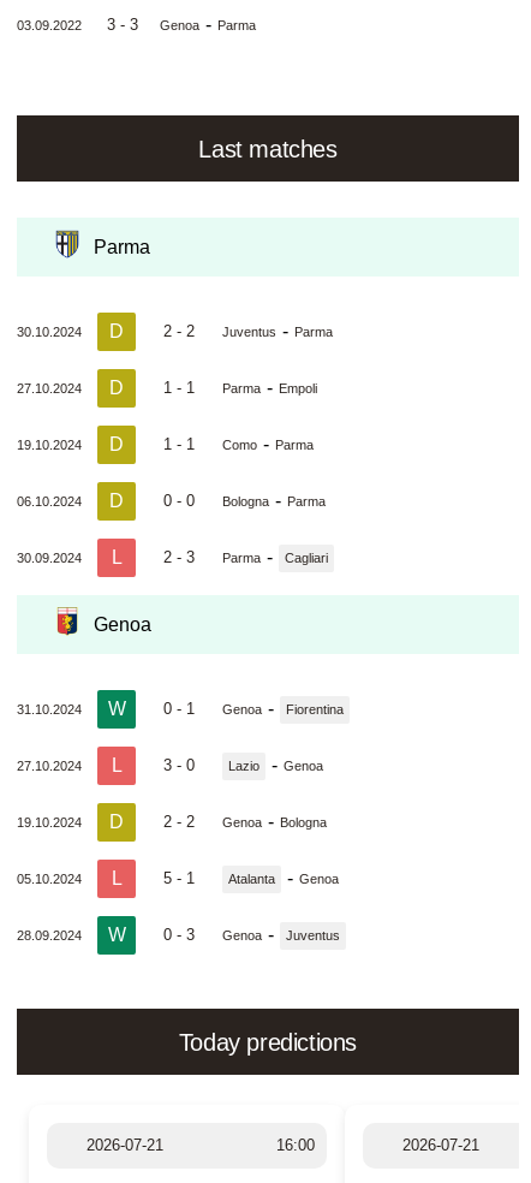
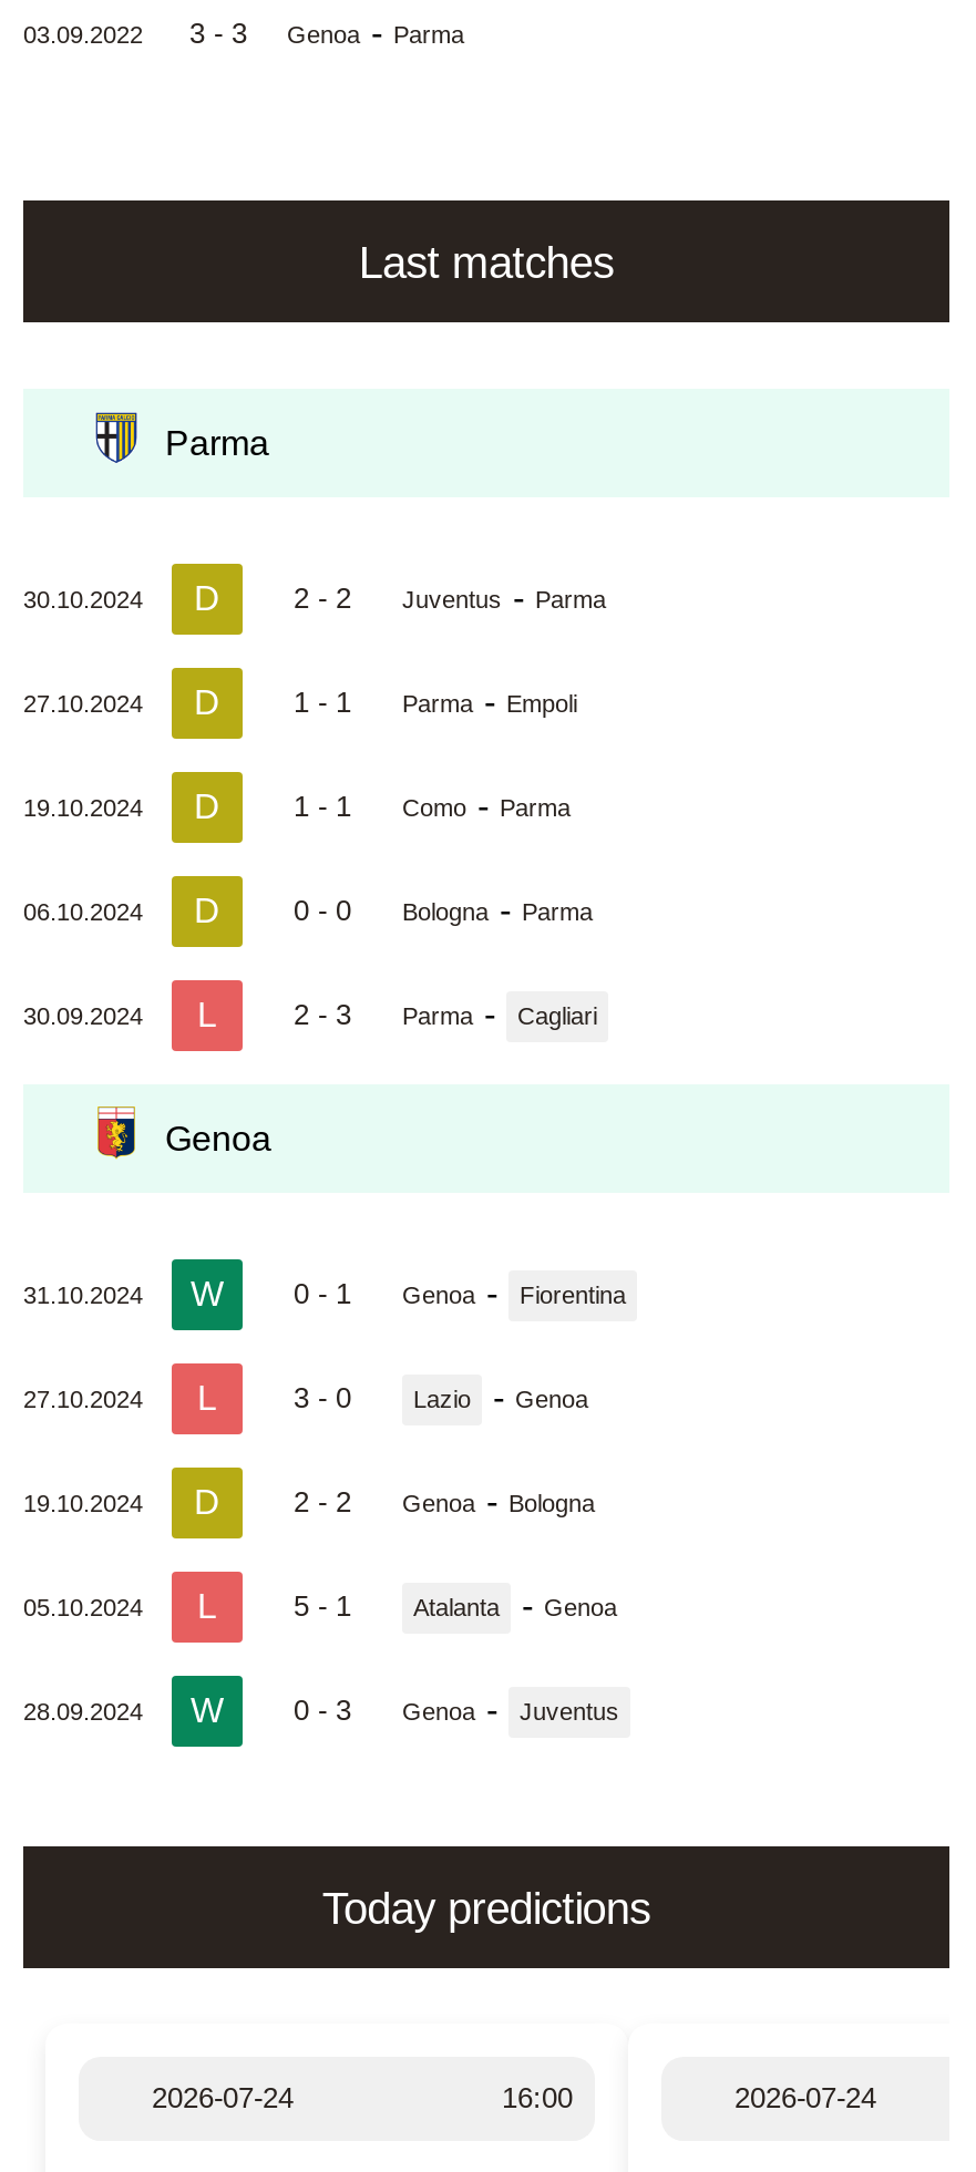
[86,1136,163,1154] 2026-07-21 -> [152,2081,294,2114] 2026-07-24
[402,1136,479,1154] 2026-07-21 -> [734,2081,876,2114] 2026-07-24

